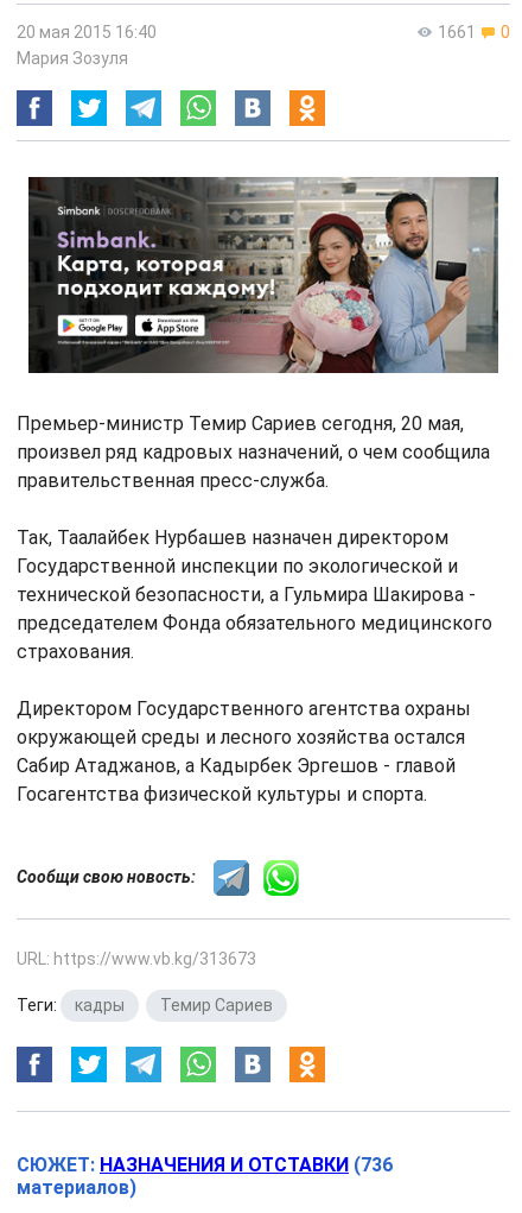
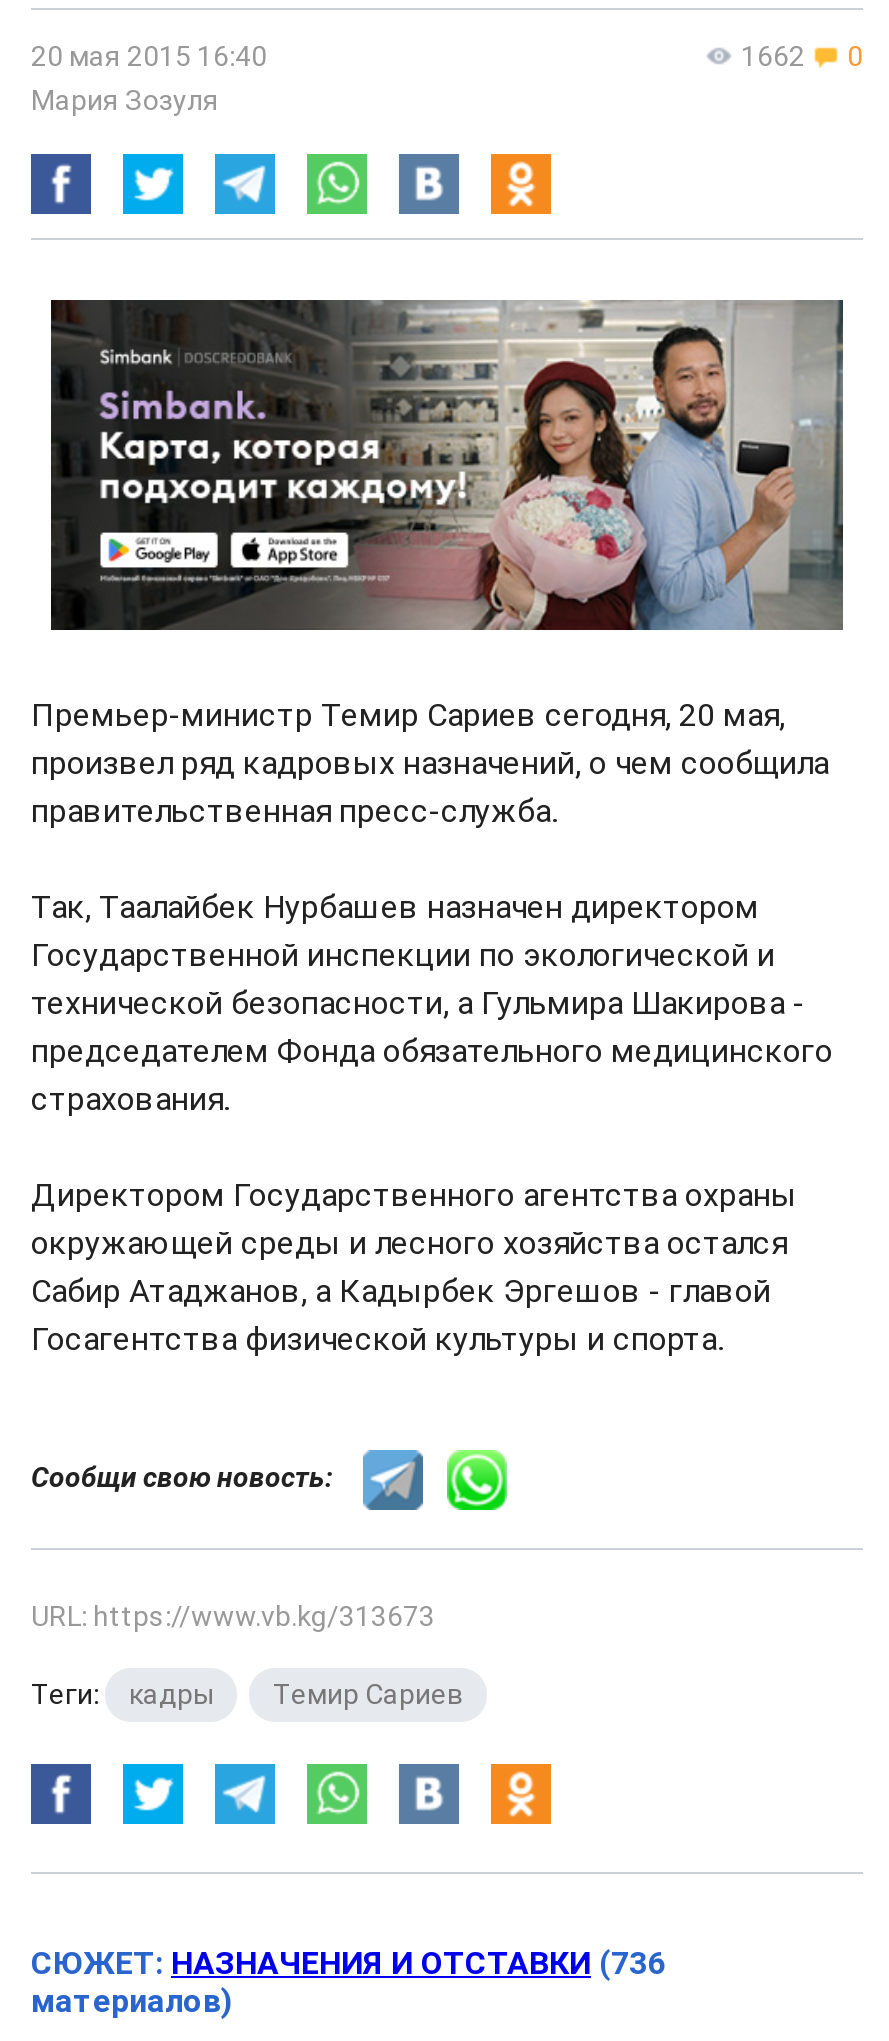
[434,23,510,42] 1661 0 -> [735,40,863,72] 1662 0

